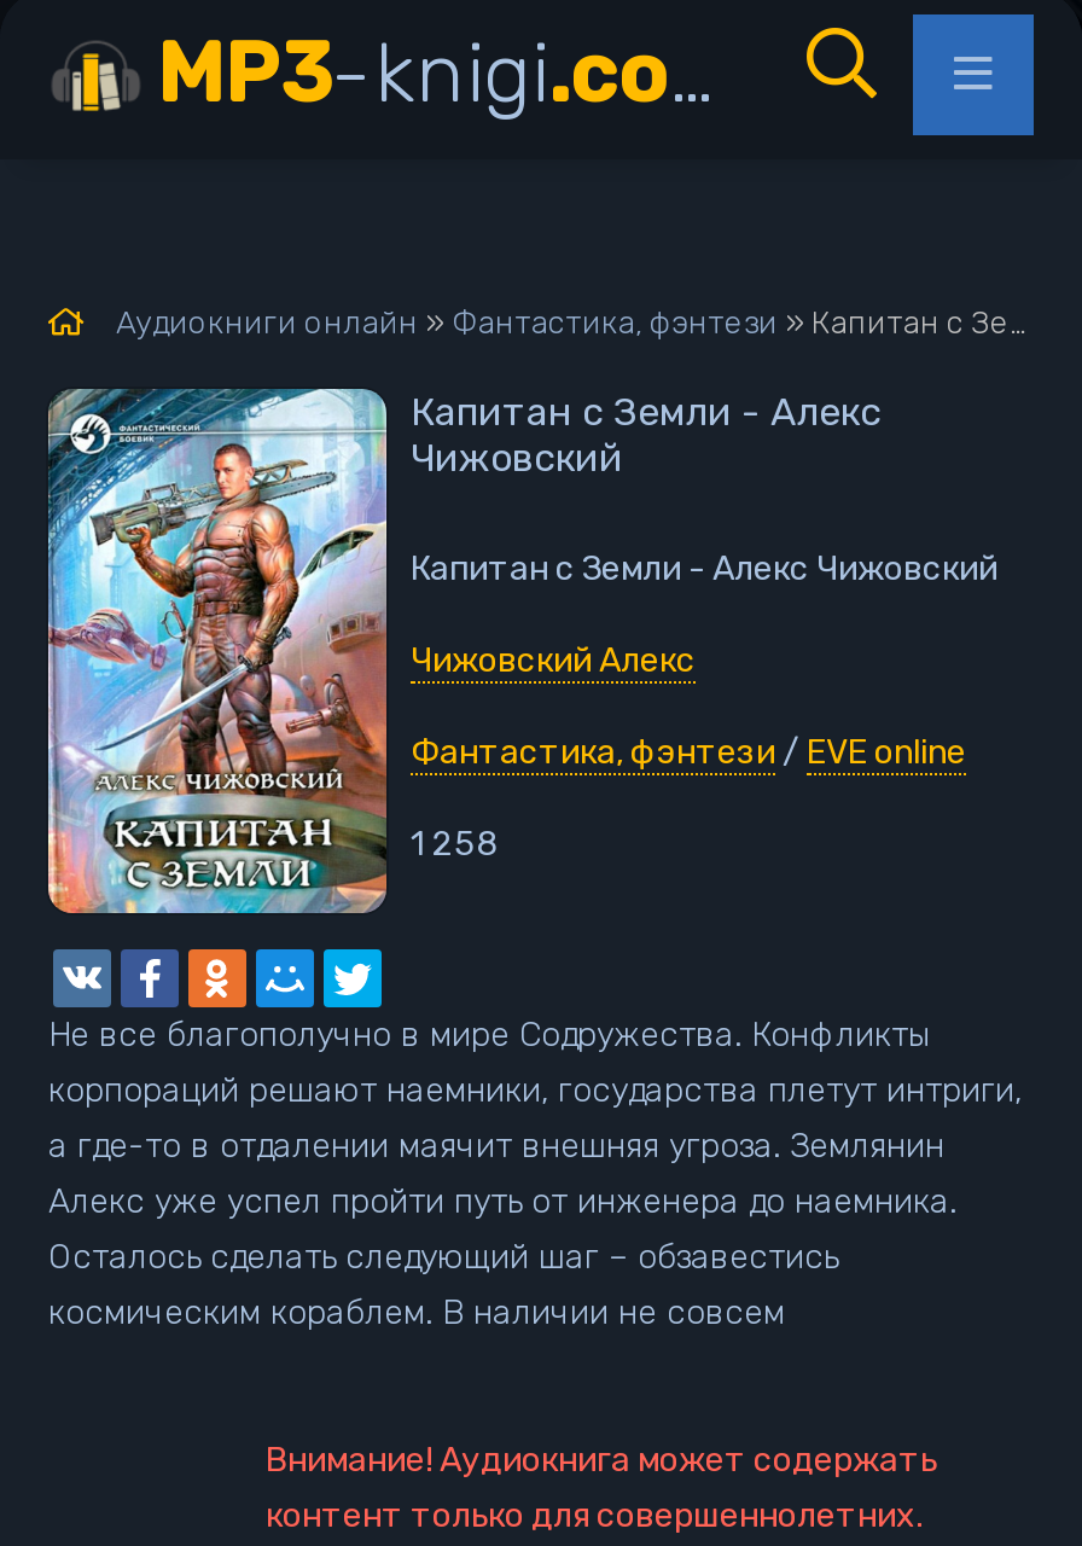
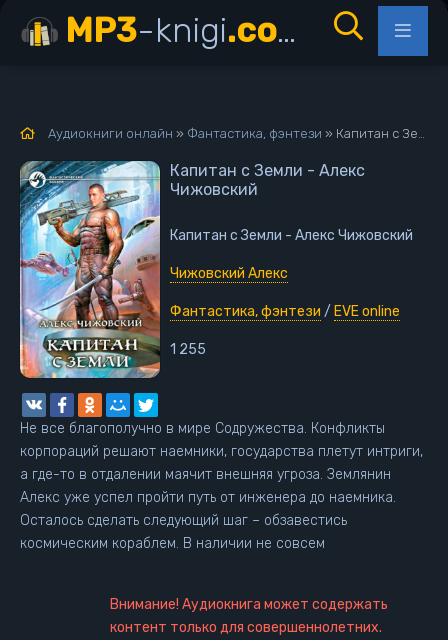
[411,824,498,865] 1 258 -> [170,341,206,358] 1 255

